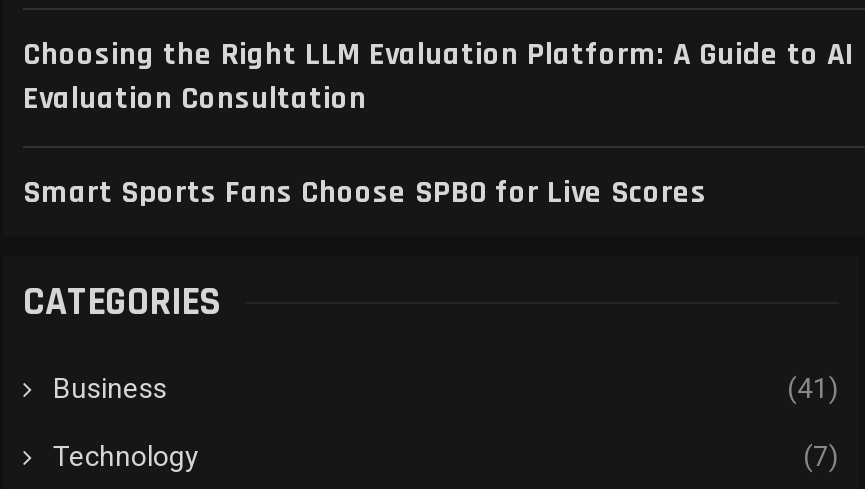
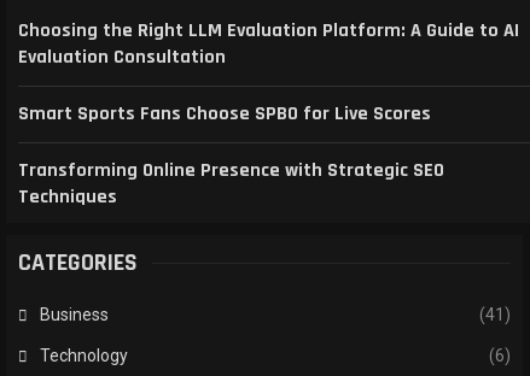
none -> [18,157,444,209] Transforming Online Presence with Strategic SEO | Techniques
[803,439,839,471] (7) -> [489,345,511,365] (6)

